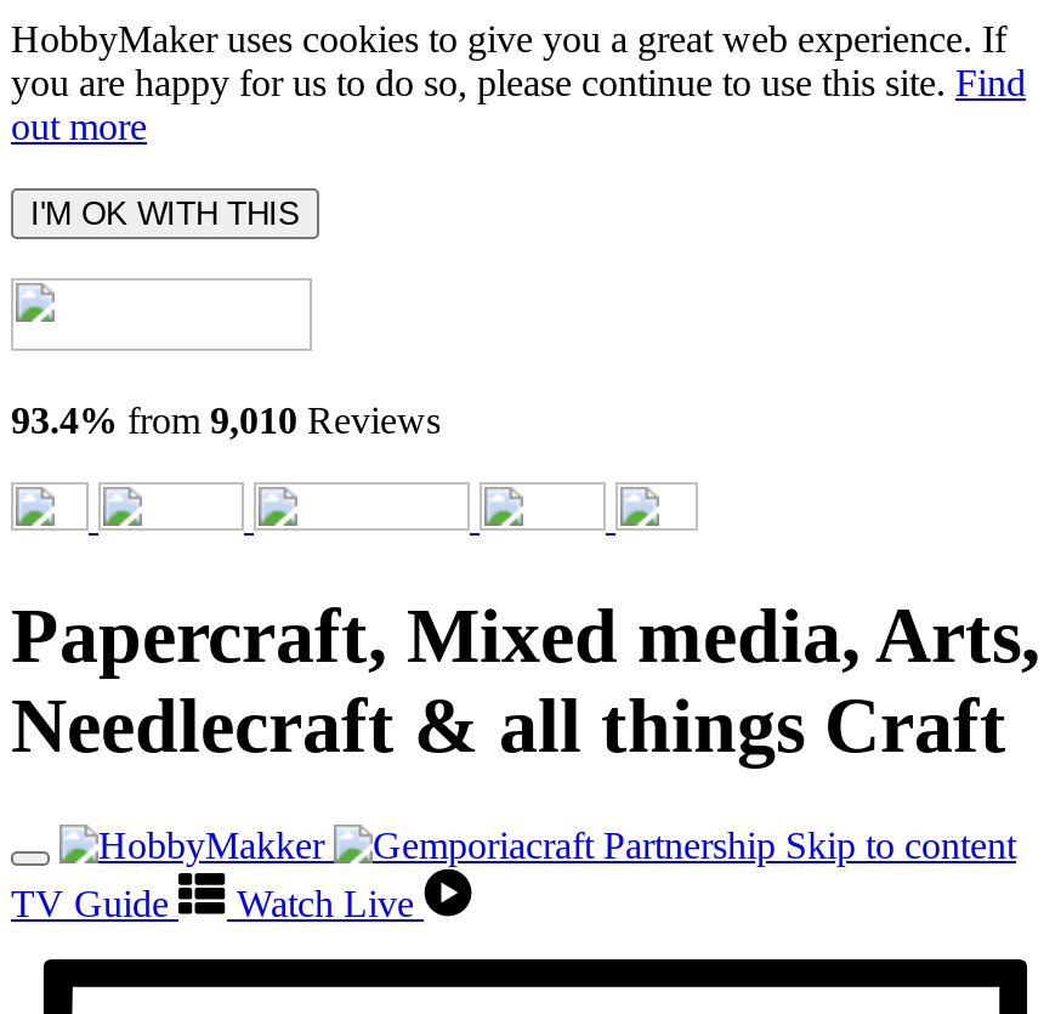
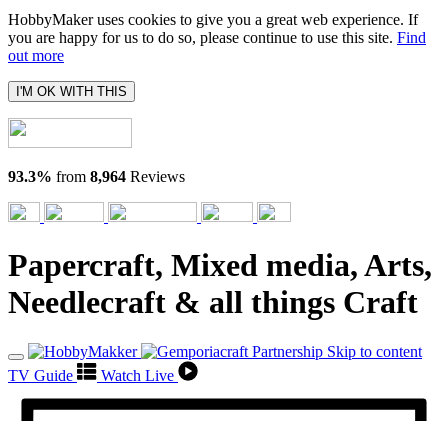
[11,400,441,441] 93.4% from 9,010 Reviews -> [8,168,185,185] 93.3% from 8,964 Reviews

